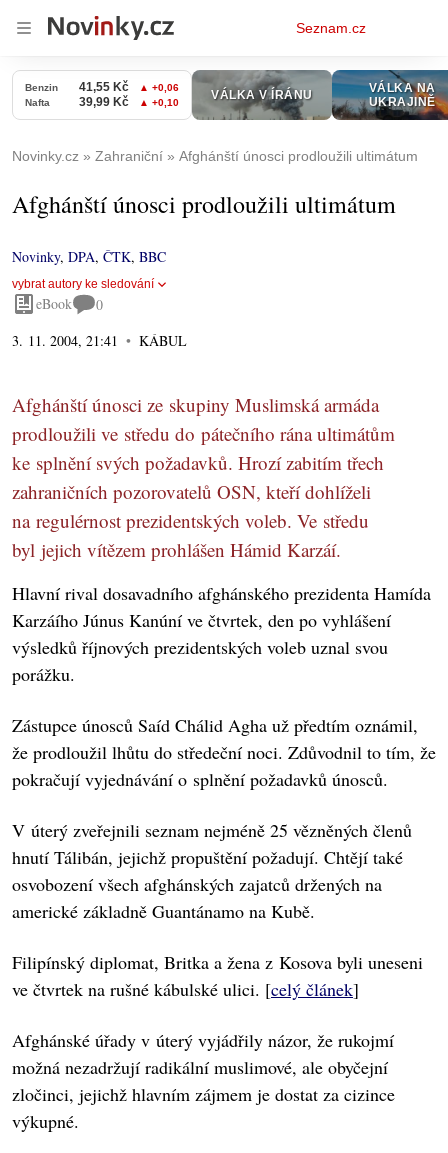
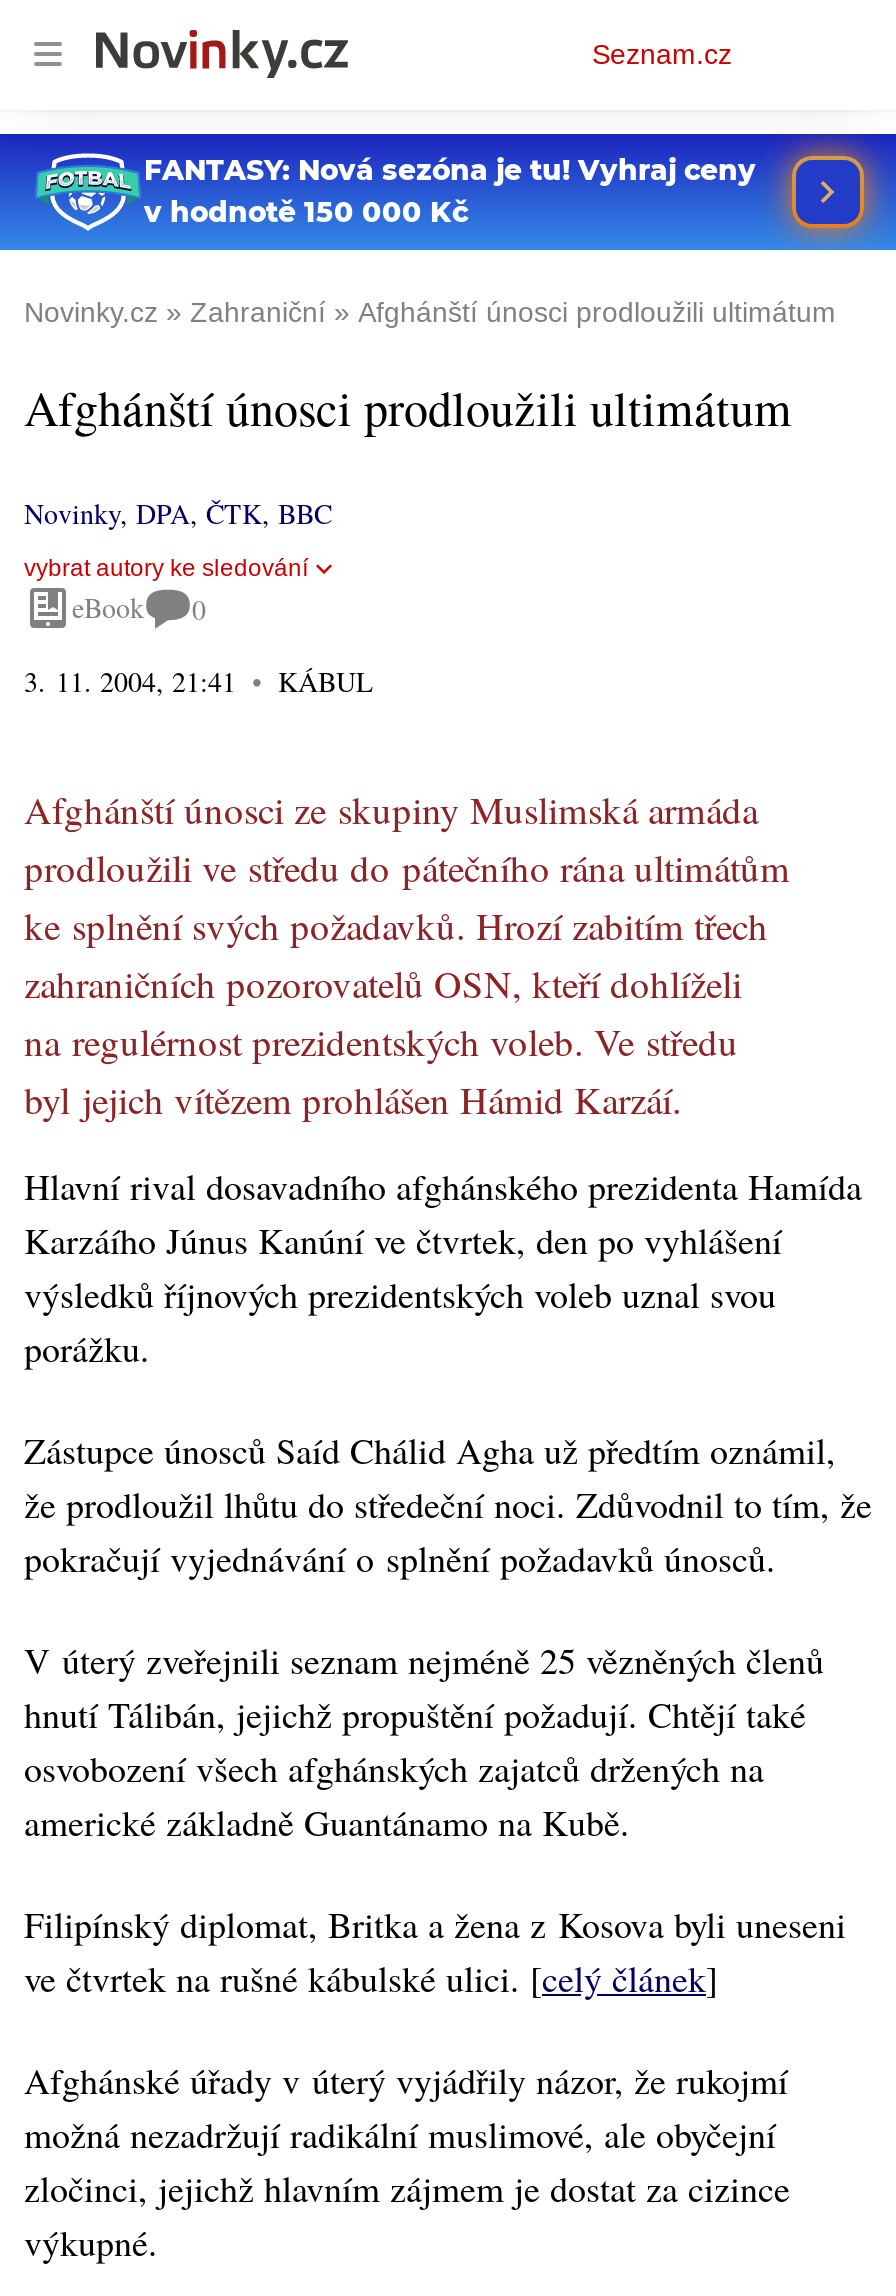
[3,68,445,125] [image] -> [6,132,890,252] [image]

